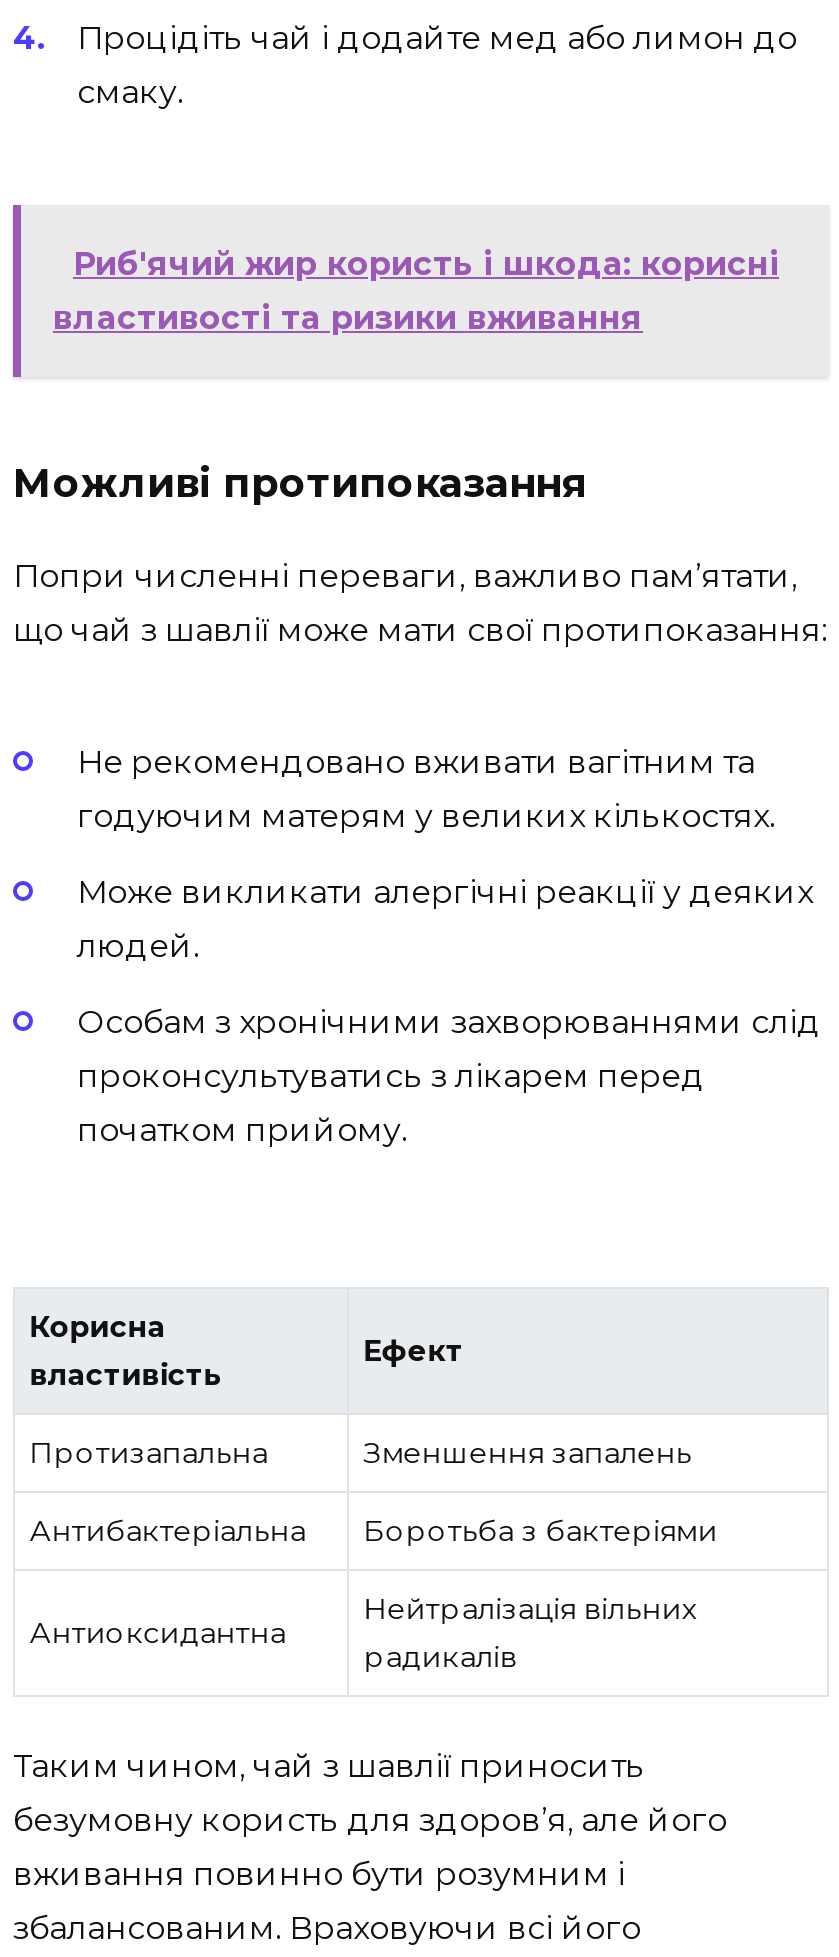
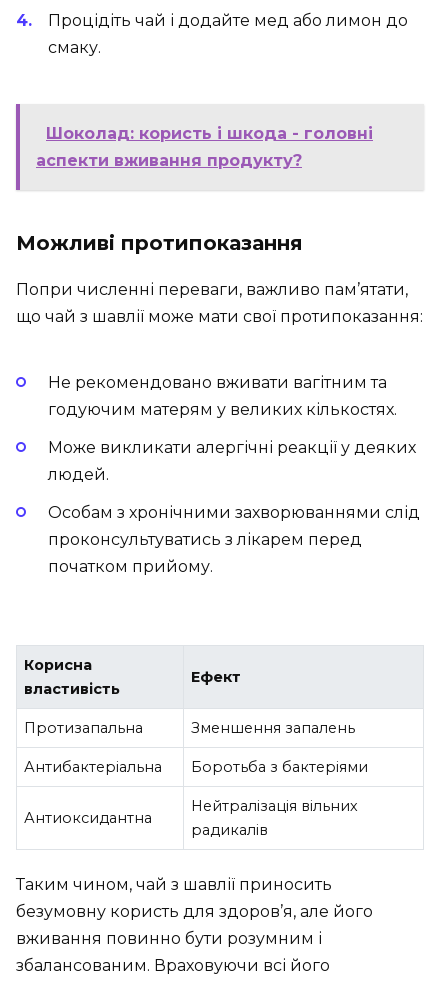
[53,246,779,338] Риб'ячий жир користь і шкода: корисні | властивості та ризики вживання -> [36,124,373,170] Шоколад: користь і шкода - головні | аспекти вживання продукту?

